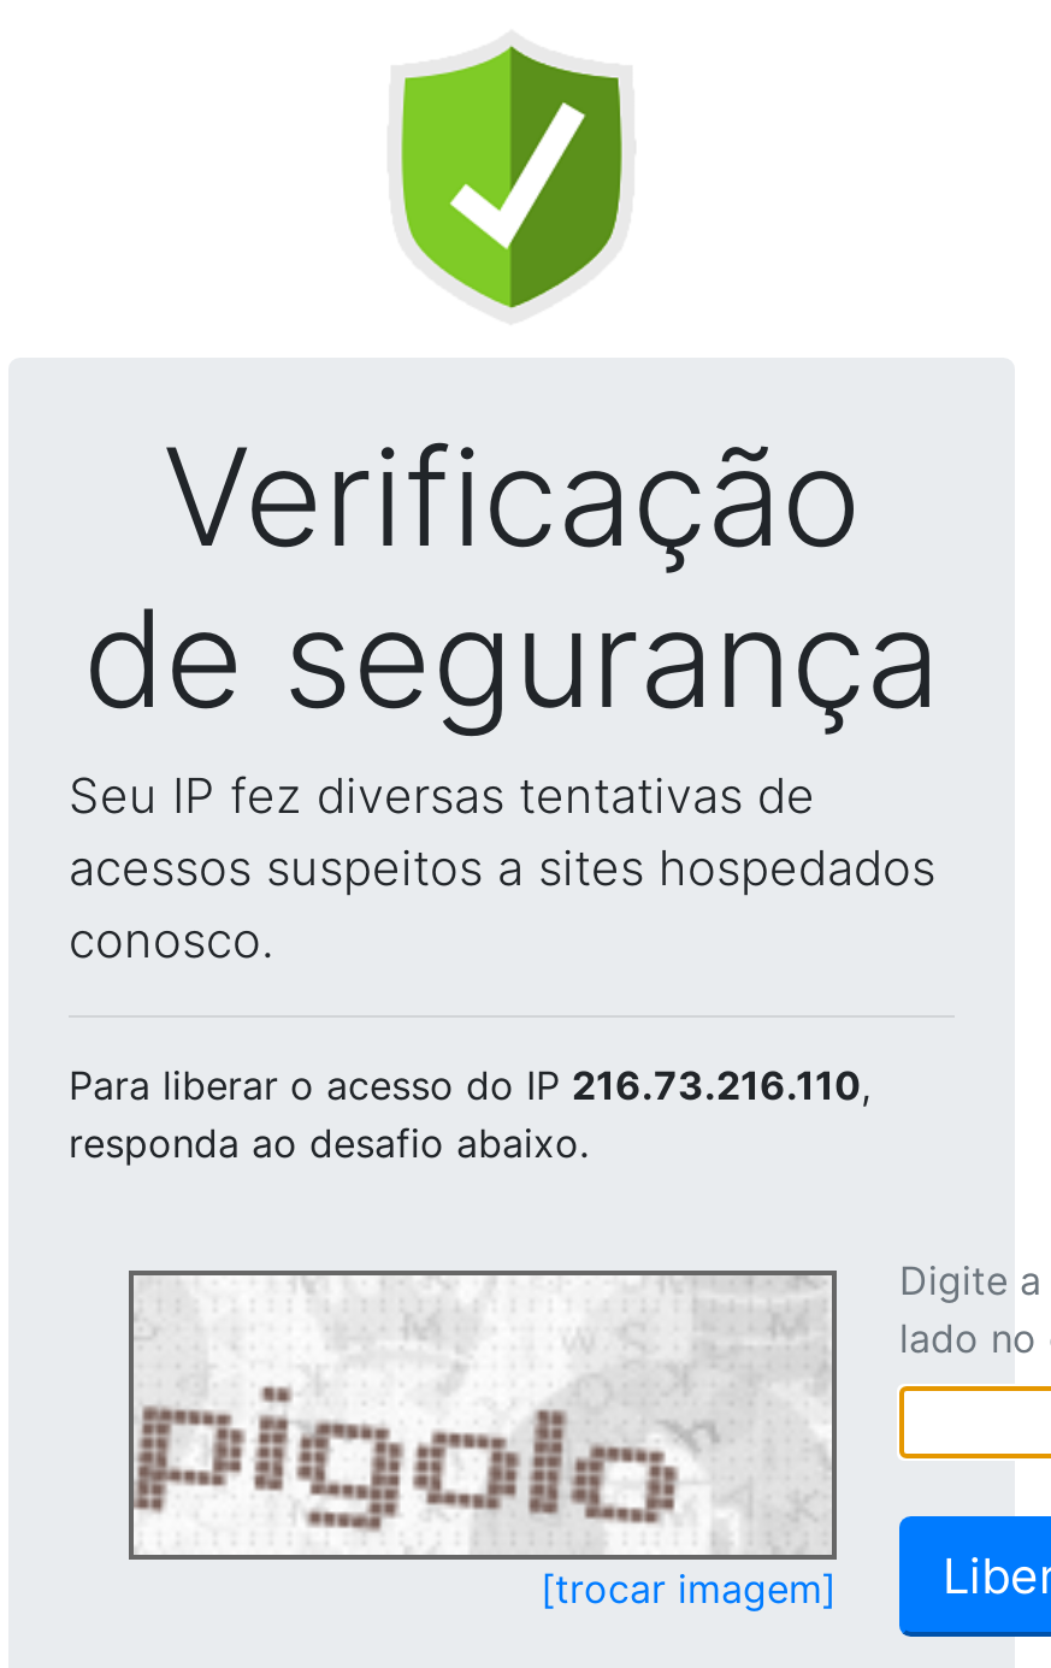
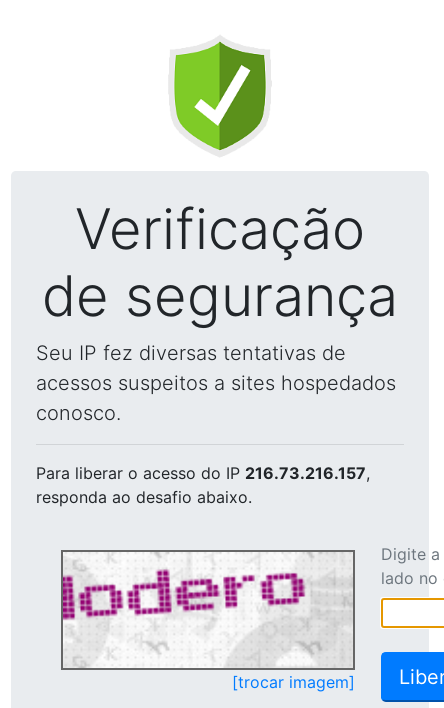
[69,1061,870,1109] Para liberar o acesso do IP 216.73.216.110, -> [36,463,370,483] Para liberar o acesso do IP 216.73.216.157,
[134,1314,736,1550] [image] -> [62,569,314,665] [image]

